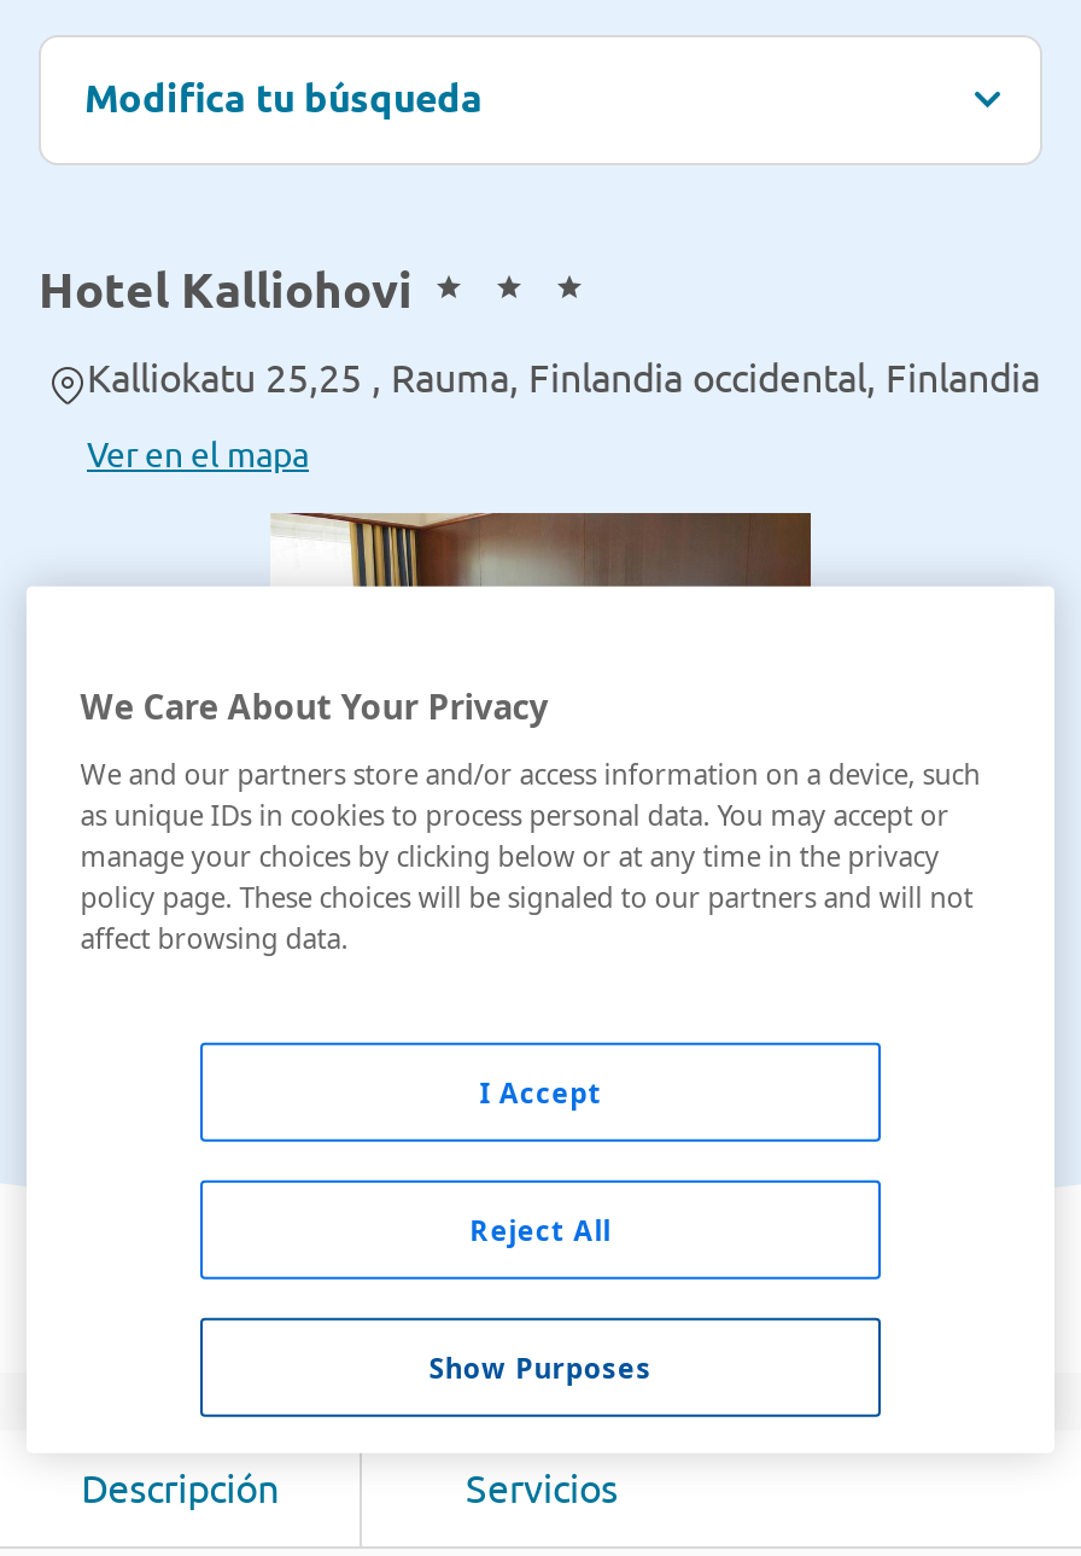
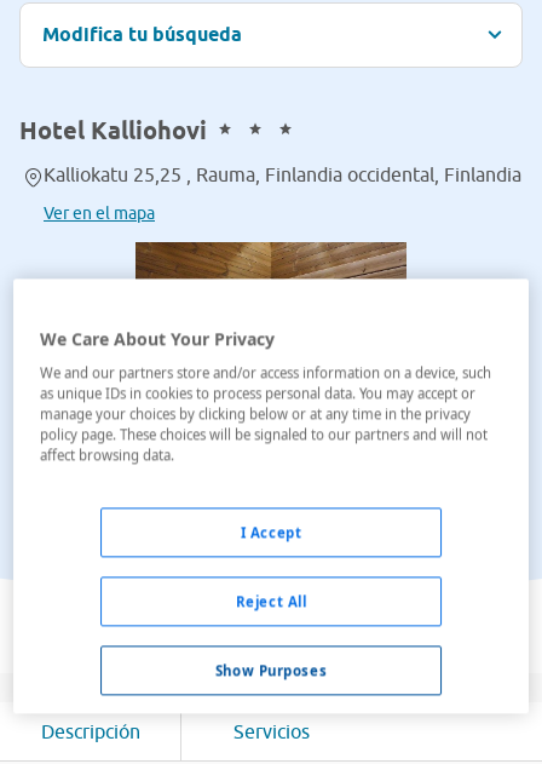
[270,511,811,588] [image] -> [134,241,408,281] [image]

